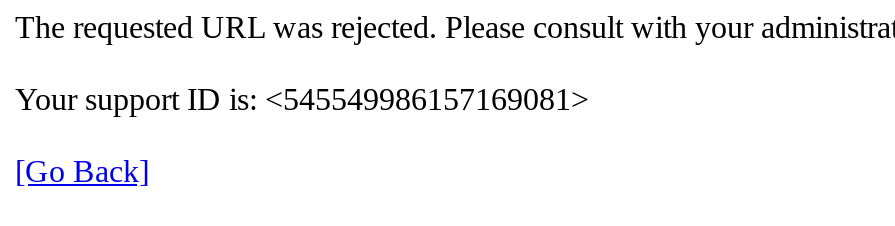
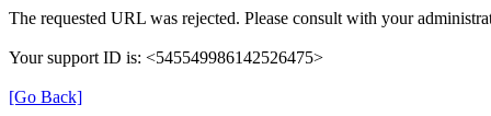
[15,82,589,116] Your support ID is: <545549986157169081> -> [9,48,323,67] Your support ID is: <545549986142526475>

